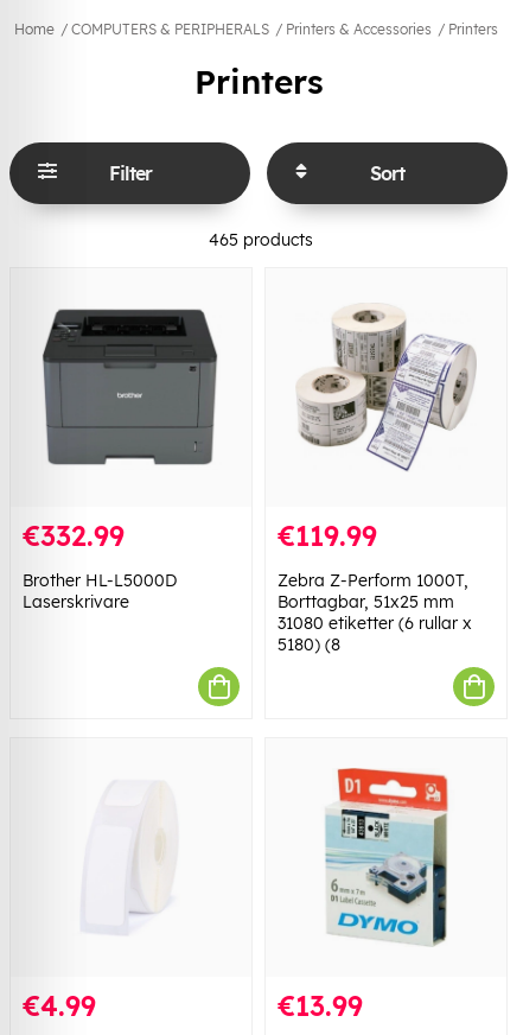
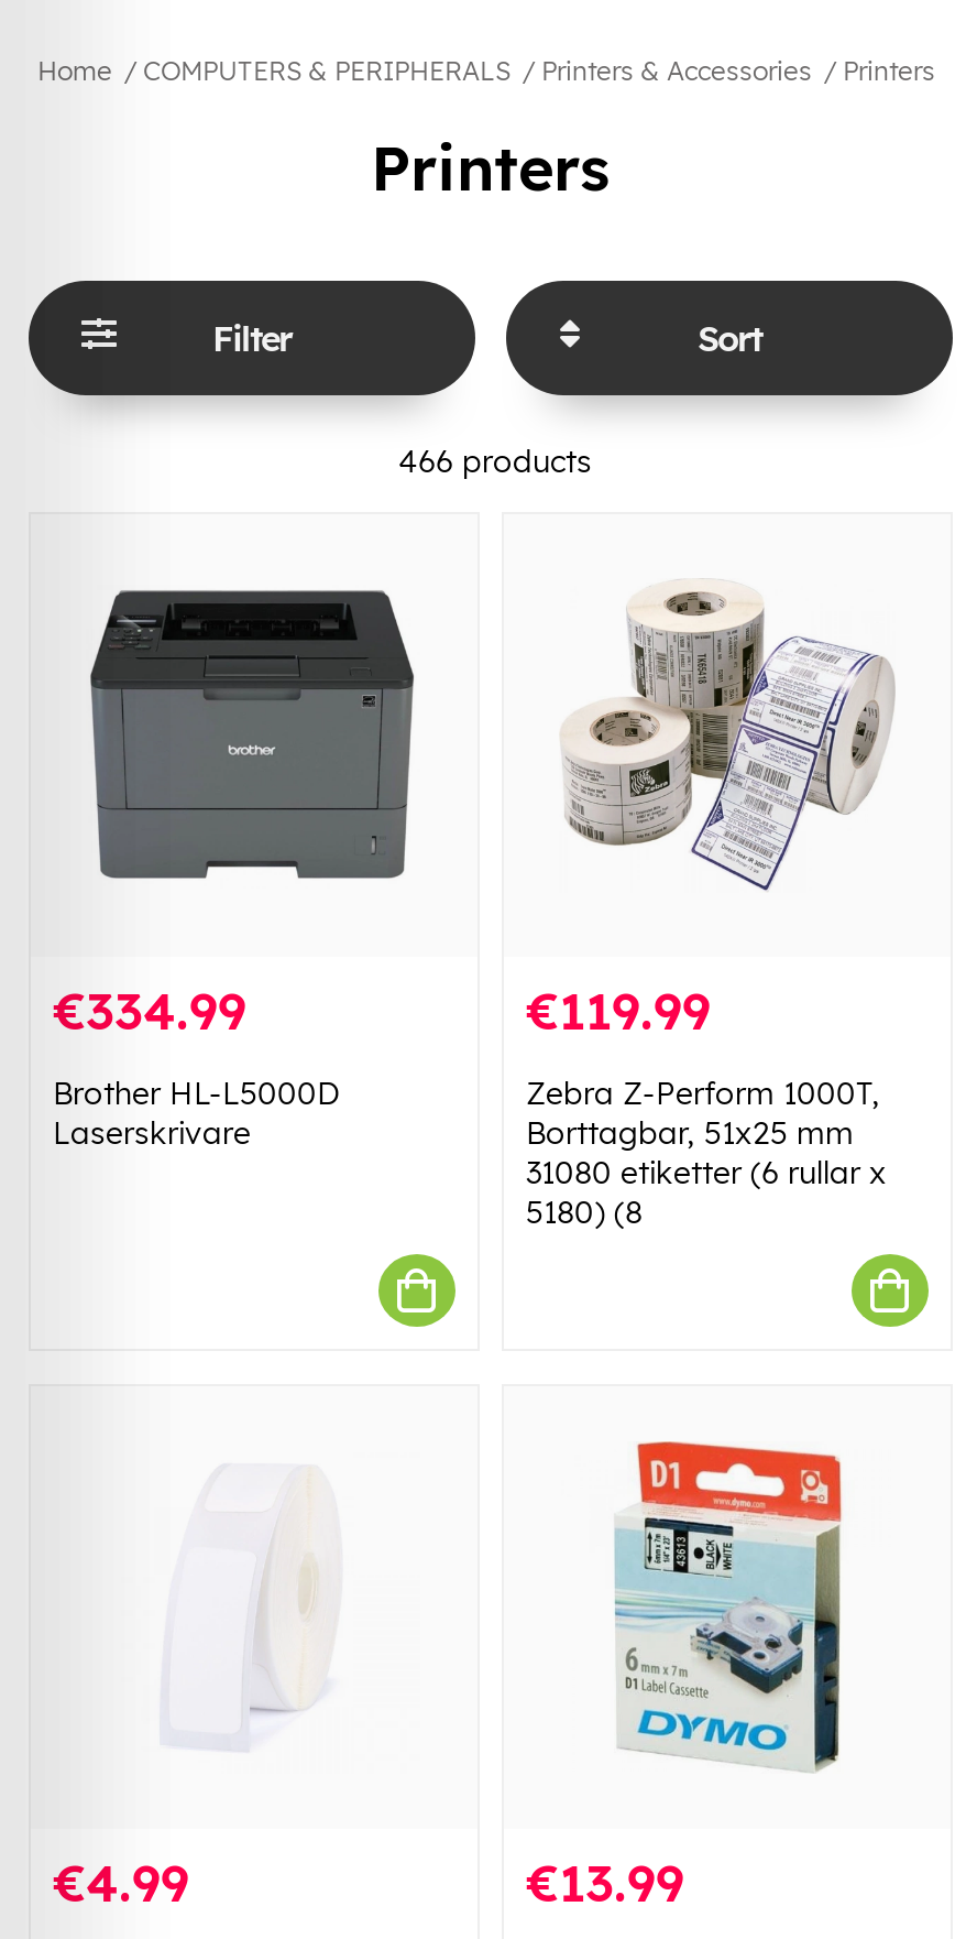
[209,229,313,250] 465 products -> [398,441,592,481] 466 products
[23,519,125,553] €332.99 -> [53,979,246,1043] €334.99

